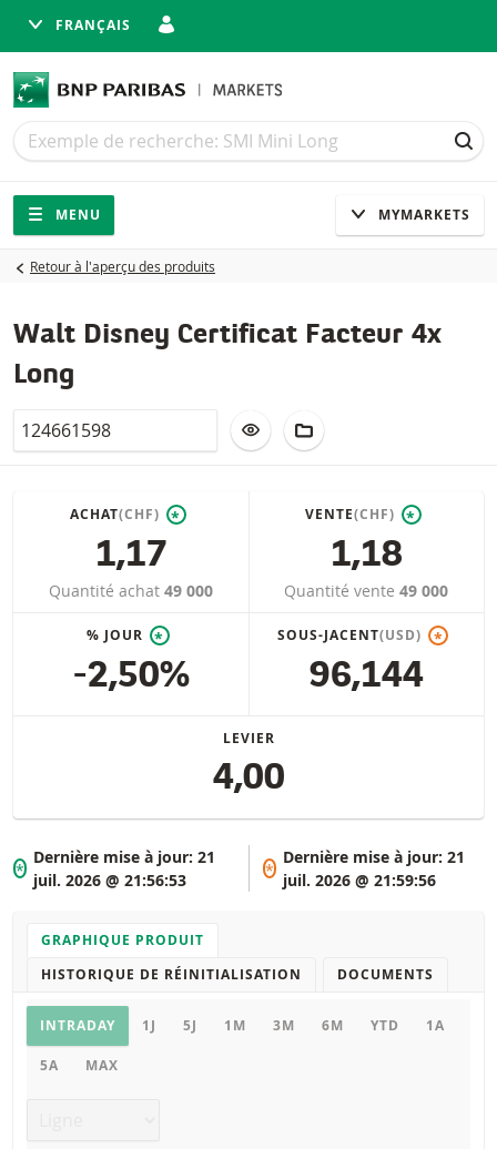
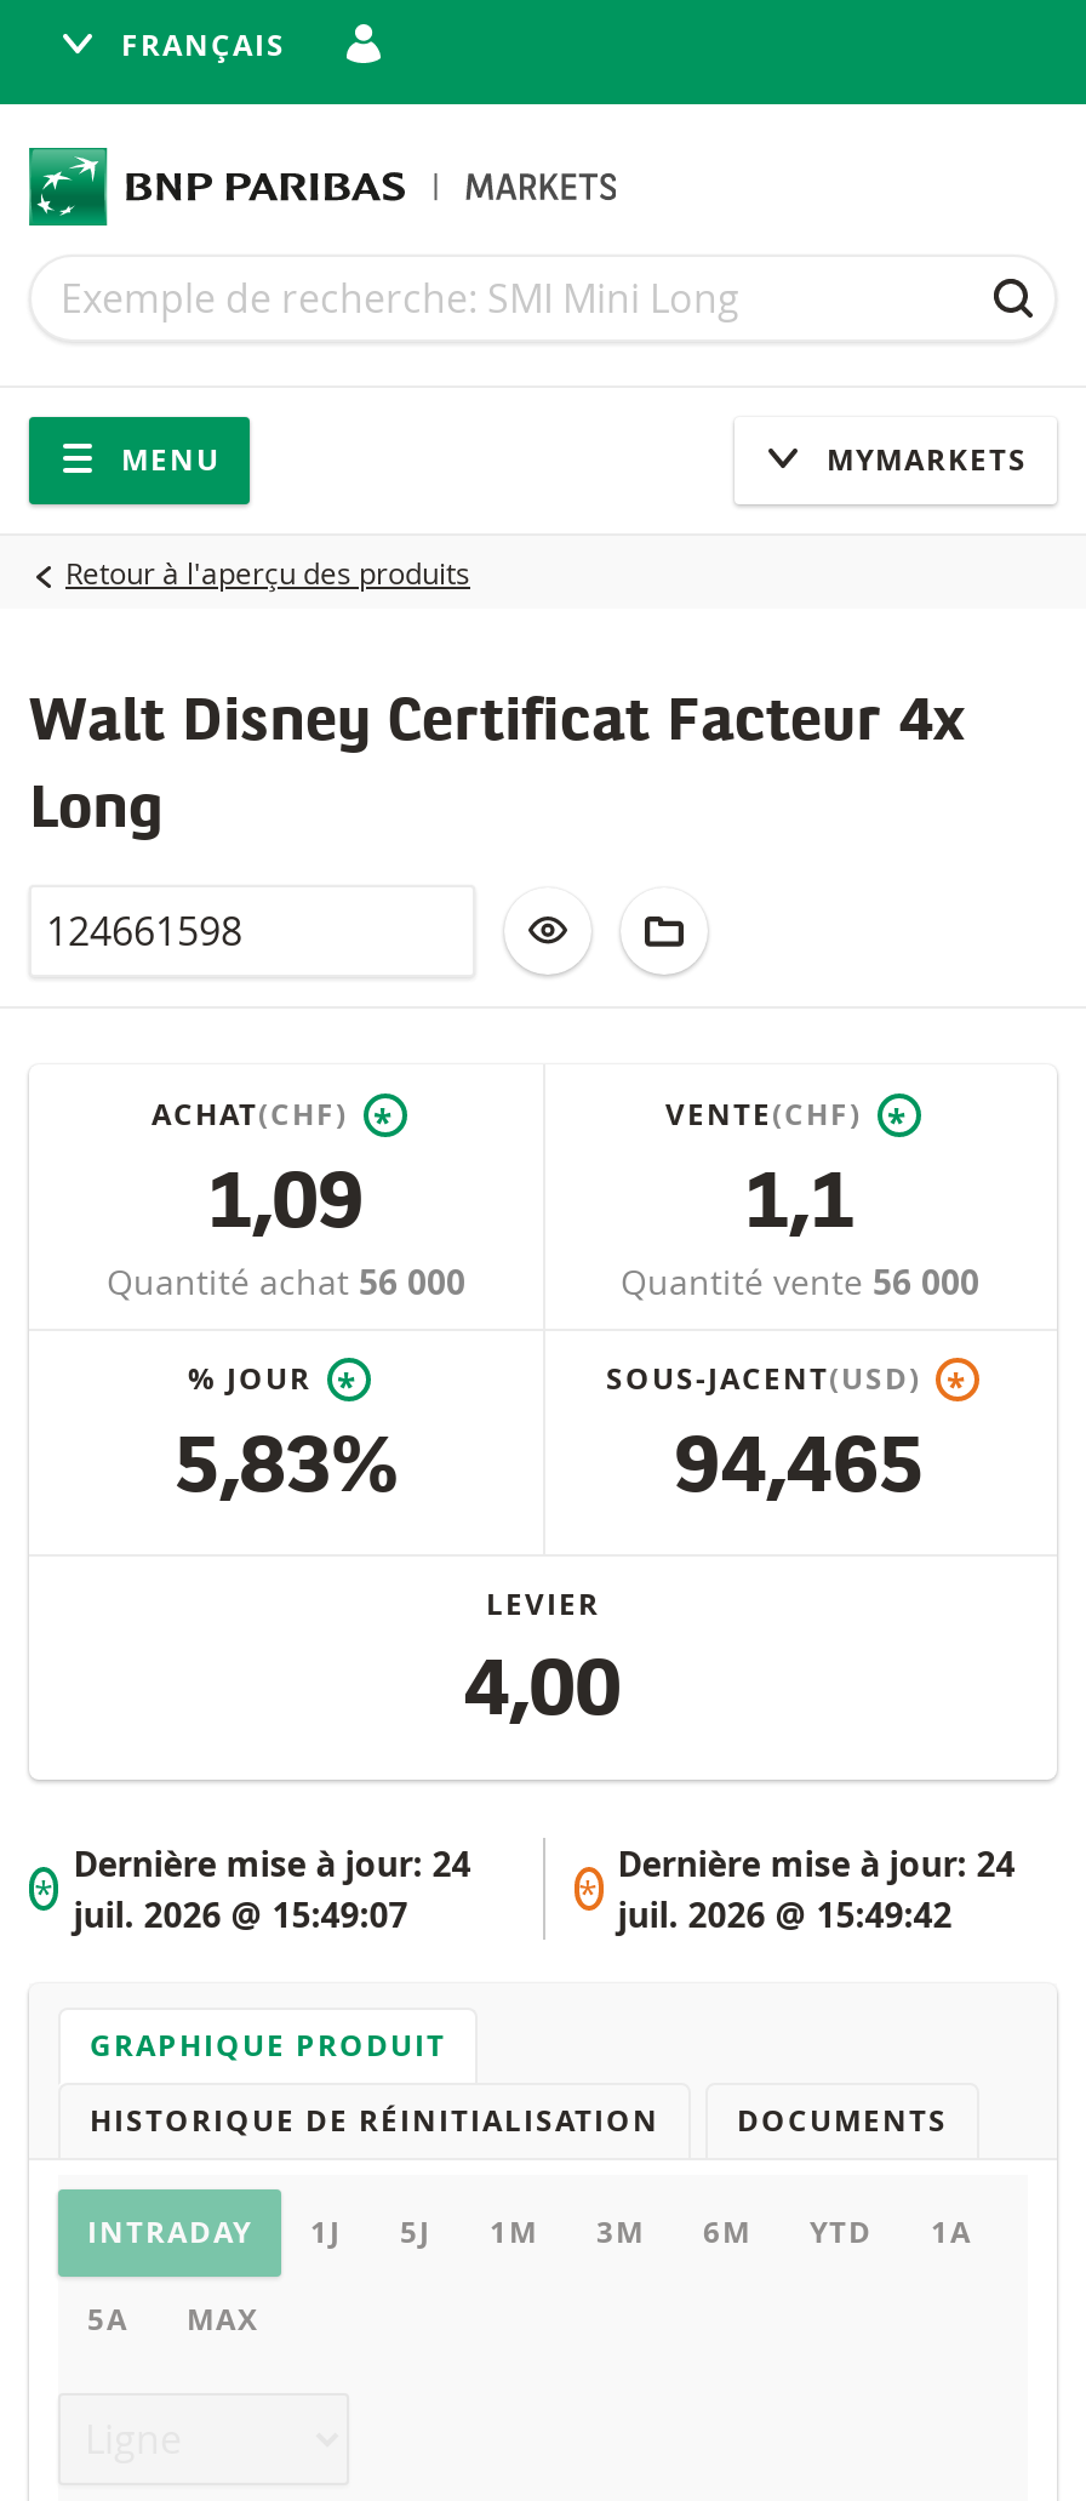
[95,539,167,574] 1,17 -> [207,1168,365,1246] 1,09
[330,539,402,574] 1,18 -> [744,1168,856,1246] 1,1
[49,580,213,601] Quantité achat 49 000 -> [107,1259,465,1305] Quantité achat 56 000
[284,580,448,601] Quantité vente 49 000 -> [621,1259,979,1305] Quantité vente 56 000
[72,659,190,695] -2,50% -> [175,1432,398,1510] 5,83%
[309,659,423,695] 96,144 -> [675,1432,925,1510] 94,465
[34,846,216,867] Dernière mise à jour: 21 -> [73,1840,471,1886] Dernière mise à jour: 24
[283,846,465,867] Dernière mise à jour: 21 -> [618,1840,1015,1886] Dernière mise à jour: 24
[34,869,187,890] juil. 2026 @ 21:56:53 -> [73,1891,408,1937] juil. 2026 @ 15:49:07
[283,869,436,890] juil. 2026 @ 21:59:56 -> [618,1891,952,1937] juil. 2026 @ 15:49:42

